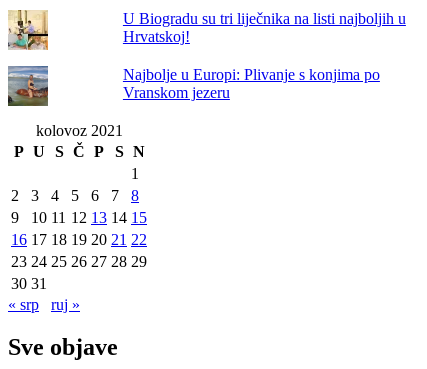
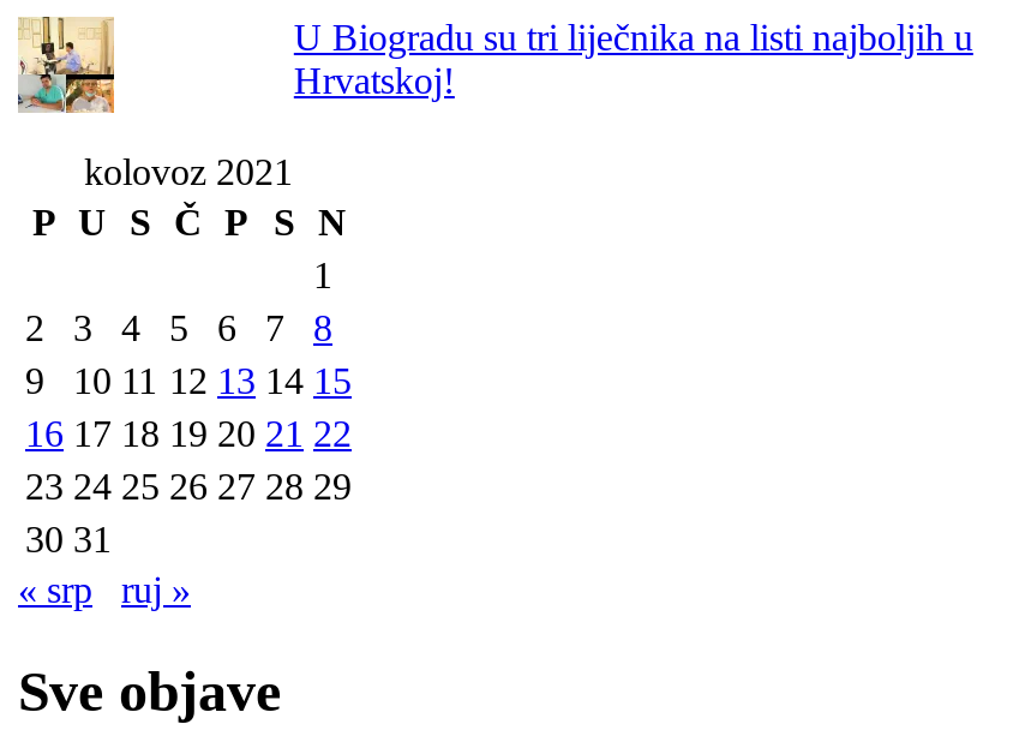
[7,65,49,107] [image] -> none
[123,66,380,101] Najbolje u Europi: Plivanje s konjima po | Vranskom jezeru -> none

